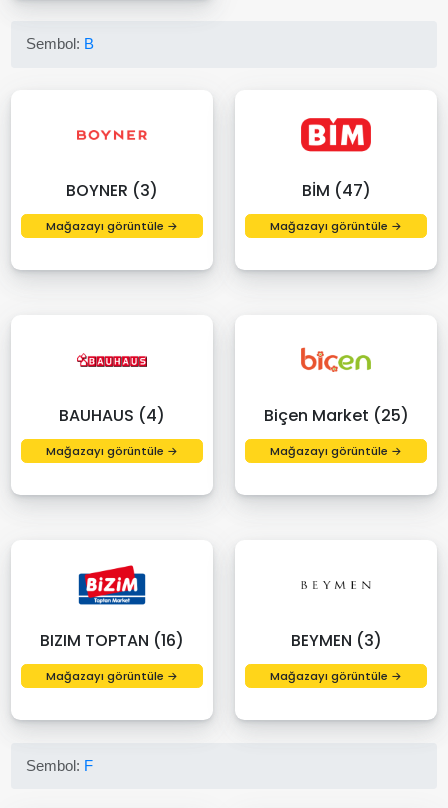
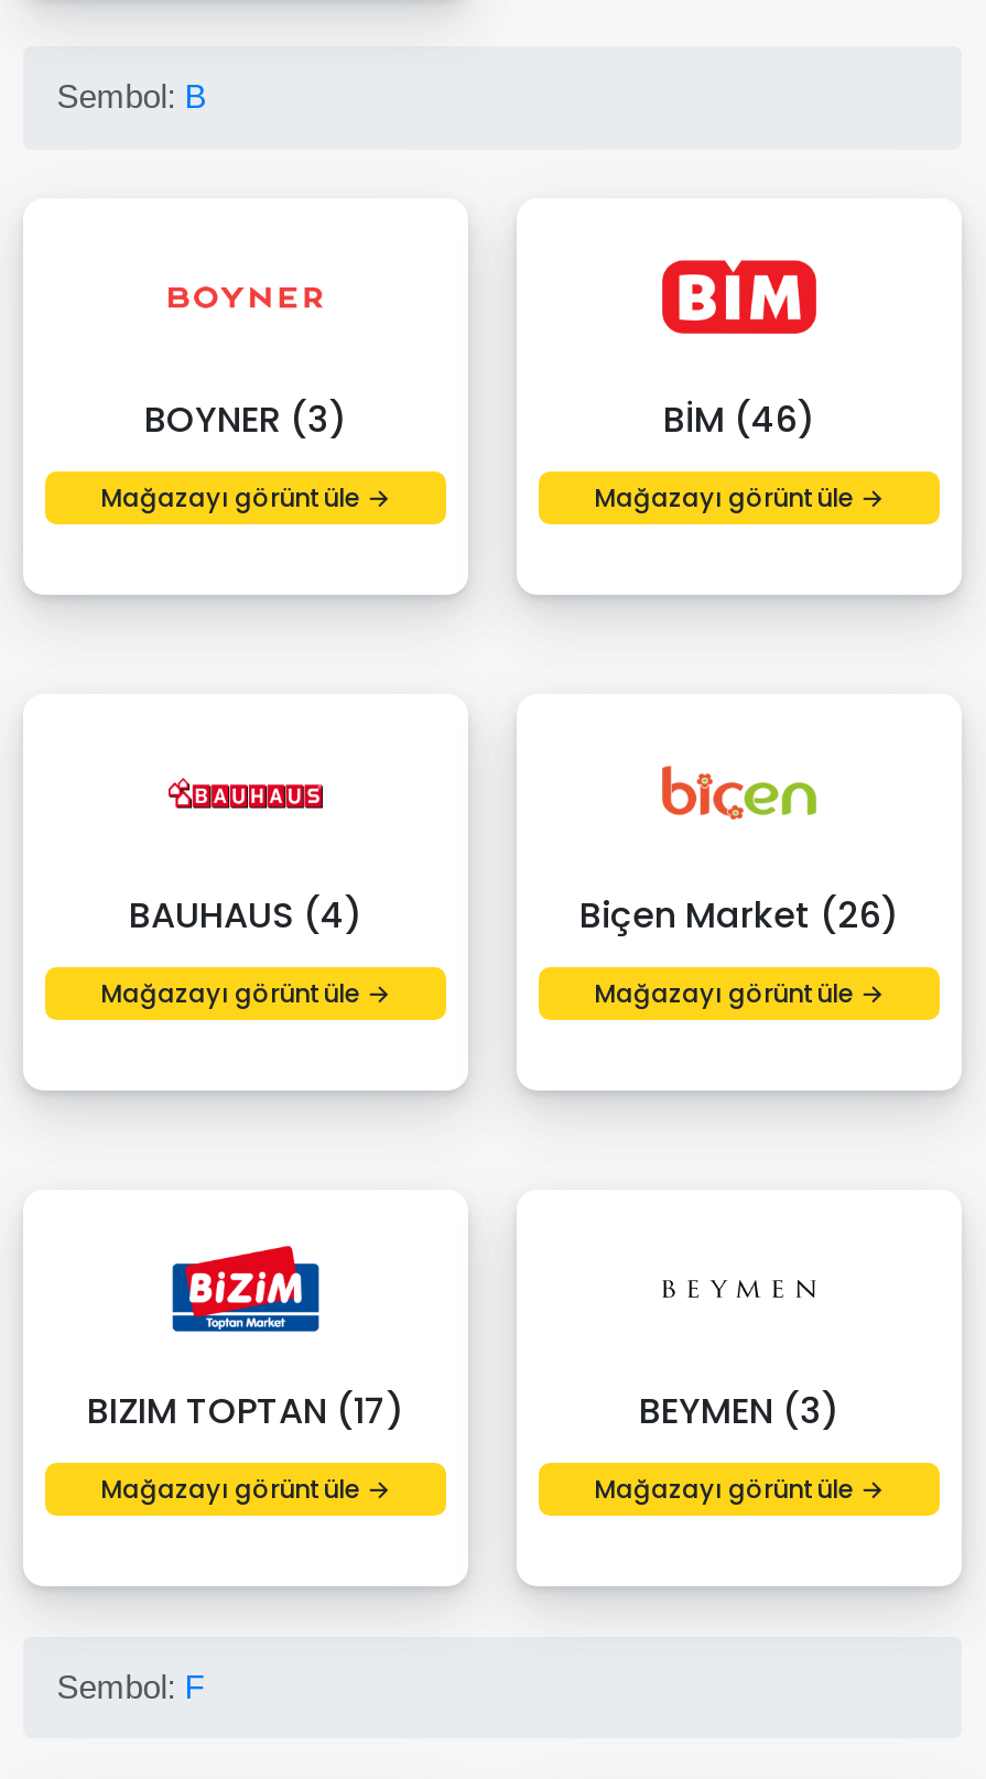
[301,178,370,201] BİM (47) -> [663,393,815,444] BİM (46)
[263,403,408,426] Biçen Market (25) -> [579,889,899,940] Biçen Market (26)
[40,628,184,651] BIZIM TOPTAN (16) -> [87,1385,404,1435] BIZIM TOPTAN (17)

